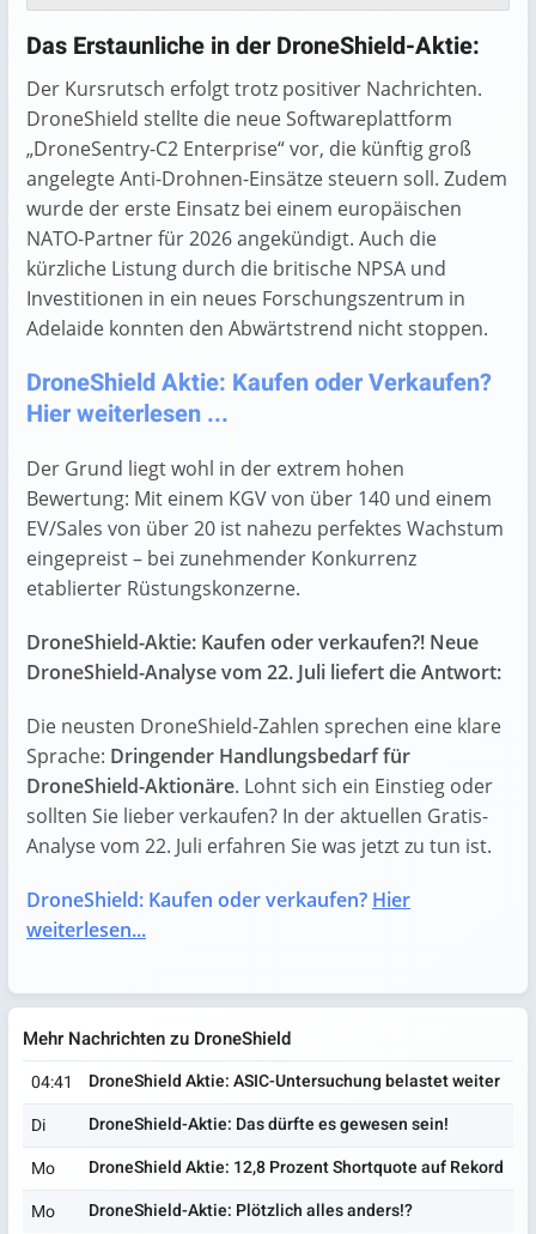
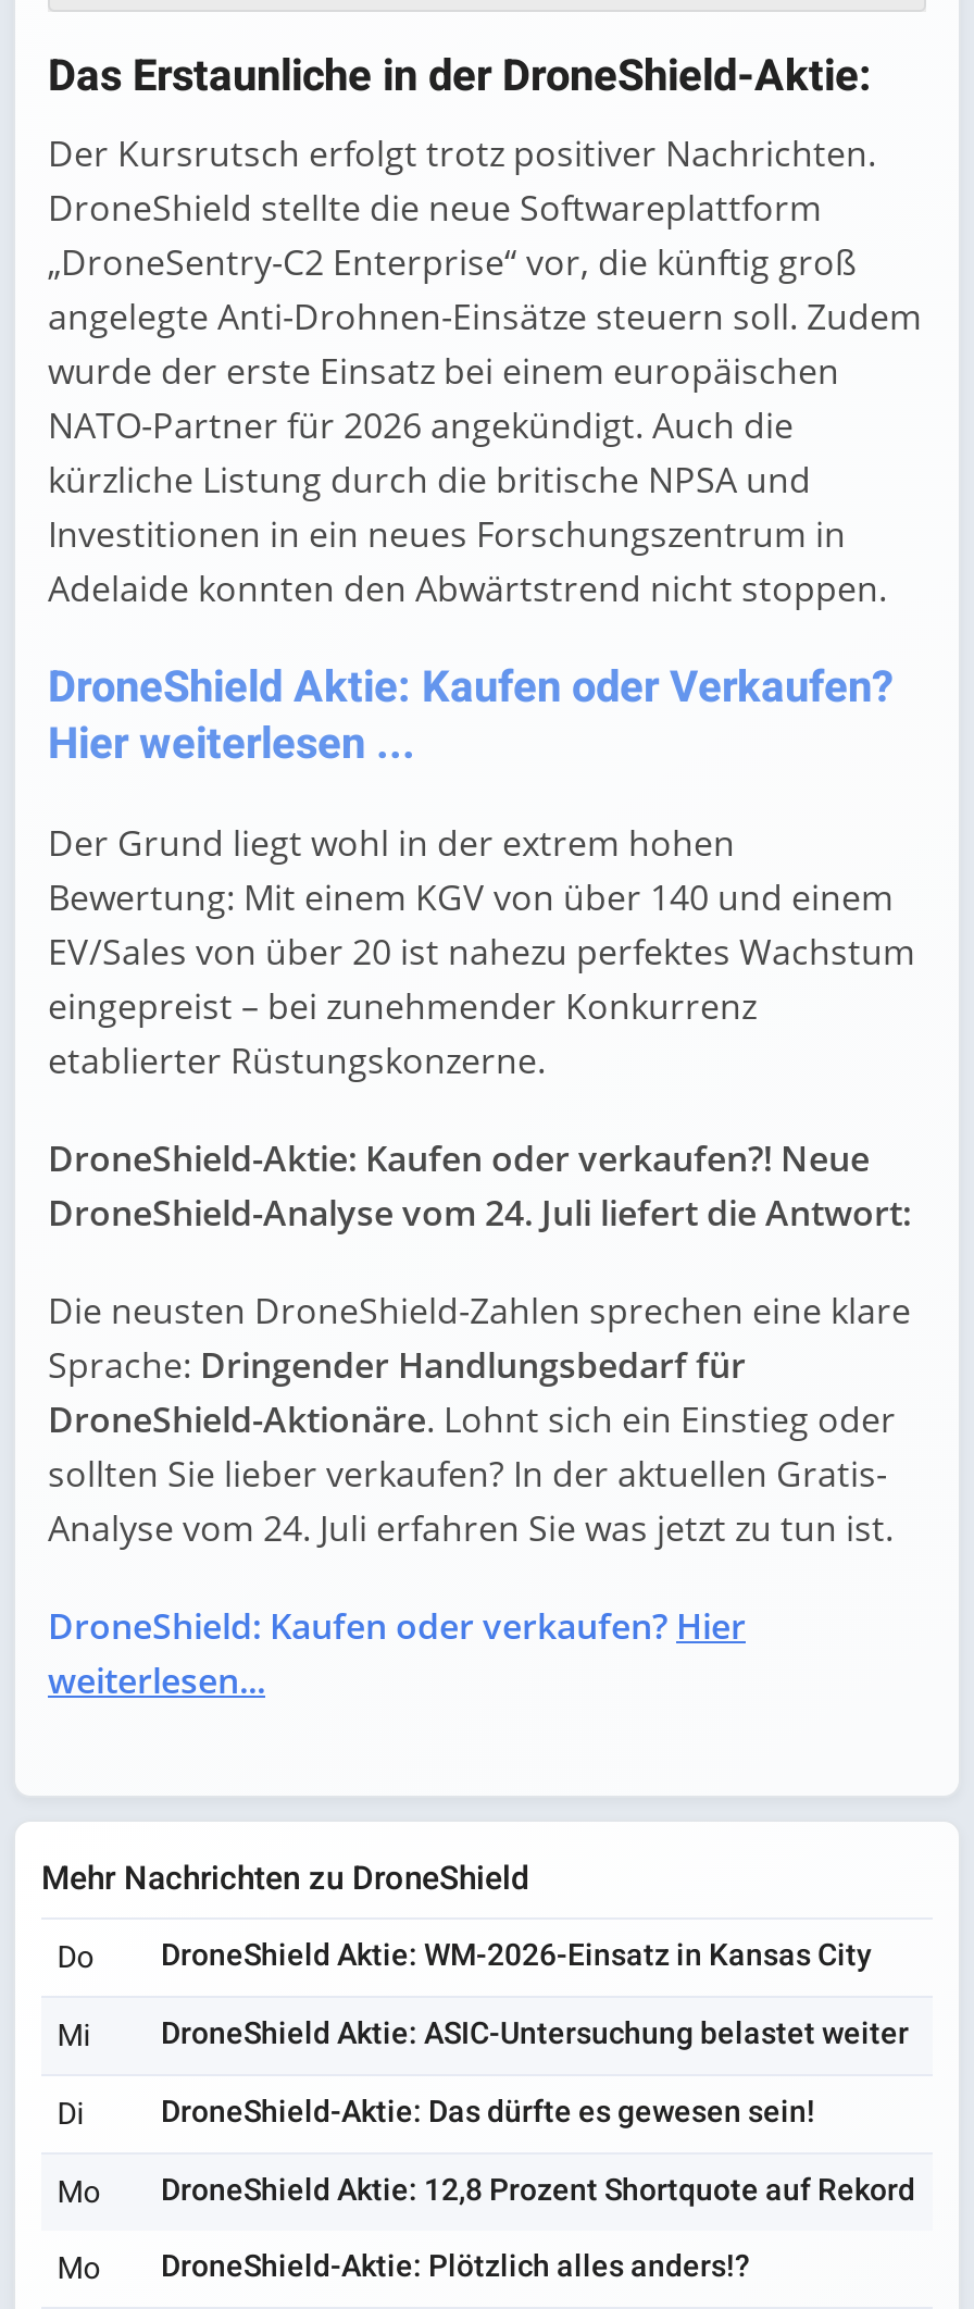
[26,658,501,685] DroneShield-Analyse vom 22. Juli liefert die Antwort: -> [48,1188,911,1236] DroneShield-Analyse vom 24. Juli liefert die Antwort:
[26,832,492,859] Analyse vom 22. Juli erfahren Sie was jetzt zu tun ist. -> [48,1503,894,1551] Analyse vom 24. Juli erfahren Sie was jetzt zu tun ist.
[31,1069,73,1095] 04:41 -> [57,1932,872,2058] Do | DroneShield Aktie: WM-2026-Einsatz in Kansas City | Mi

